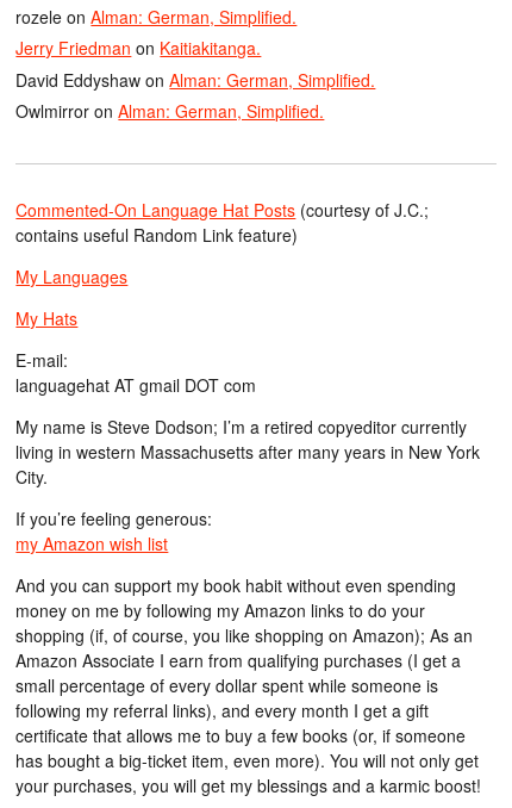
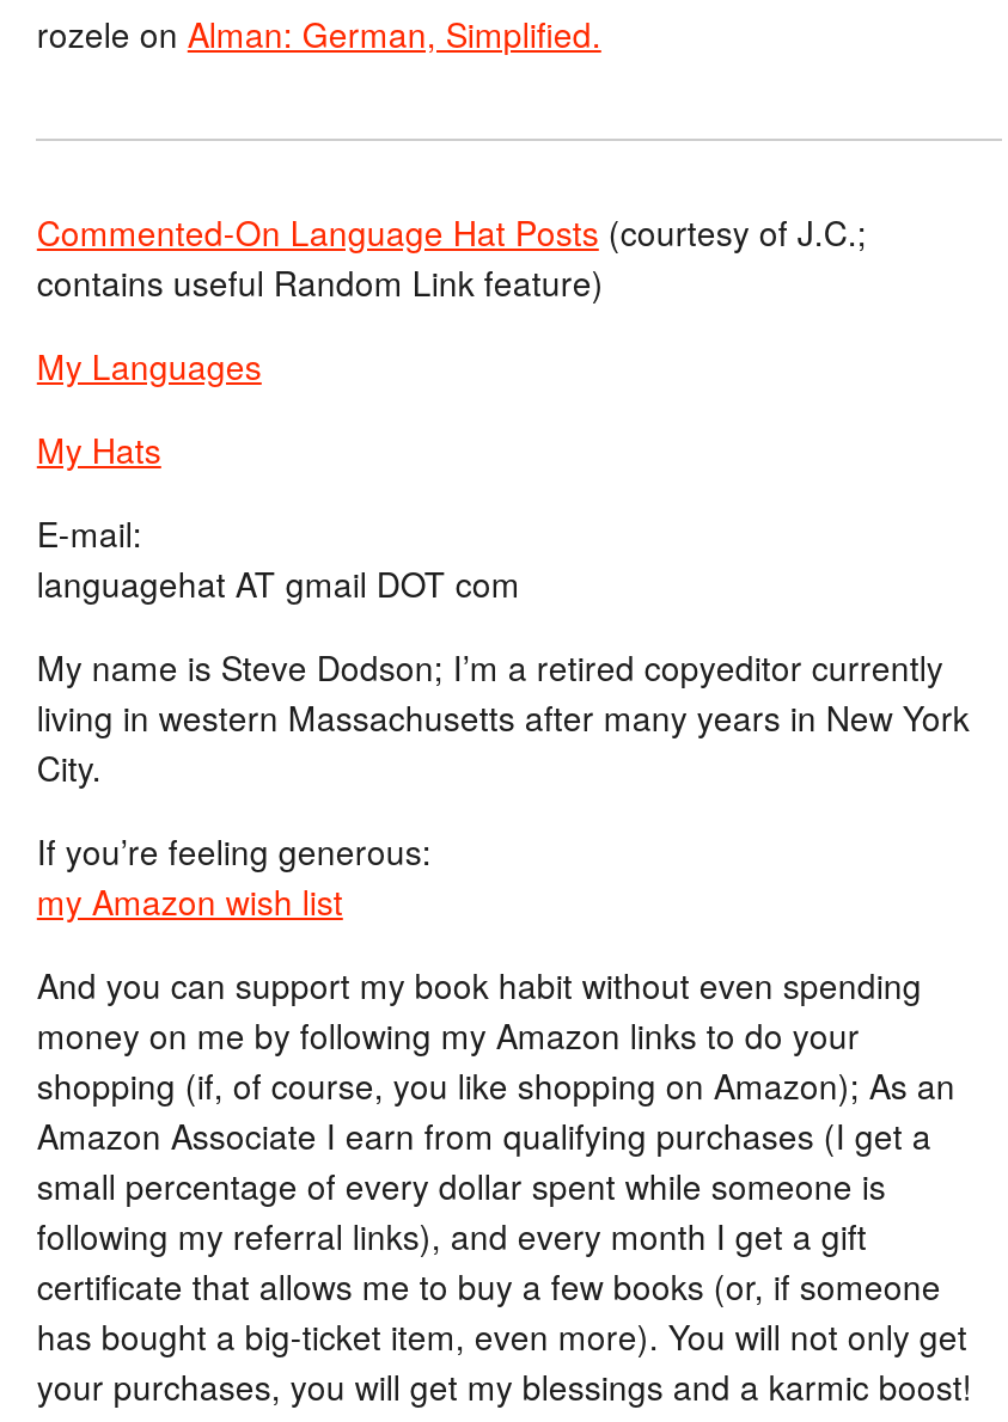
[16,36,376,123] Jerry Friedman on Kaitiakitanga. | David Eddyshaw on Alman: German, Simplified. | Owlmirror on Alman: German, Simplified. -> none

